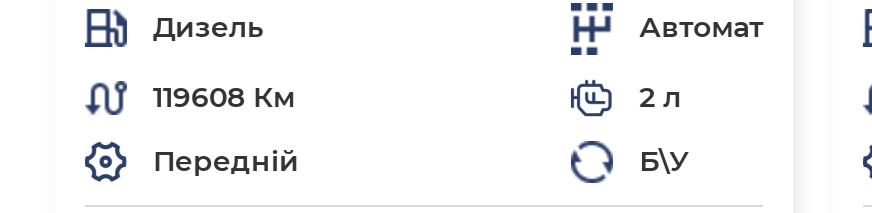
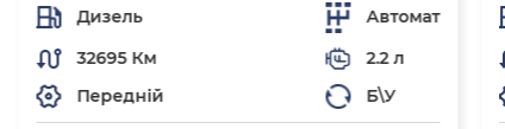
[153,79,295,115] 119608 Км -> [77,47,157,68] 32695 Км
[639,79,681,115] 2 л -> [366,47,404,68] 2.2 л

